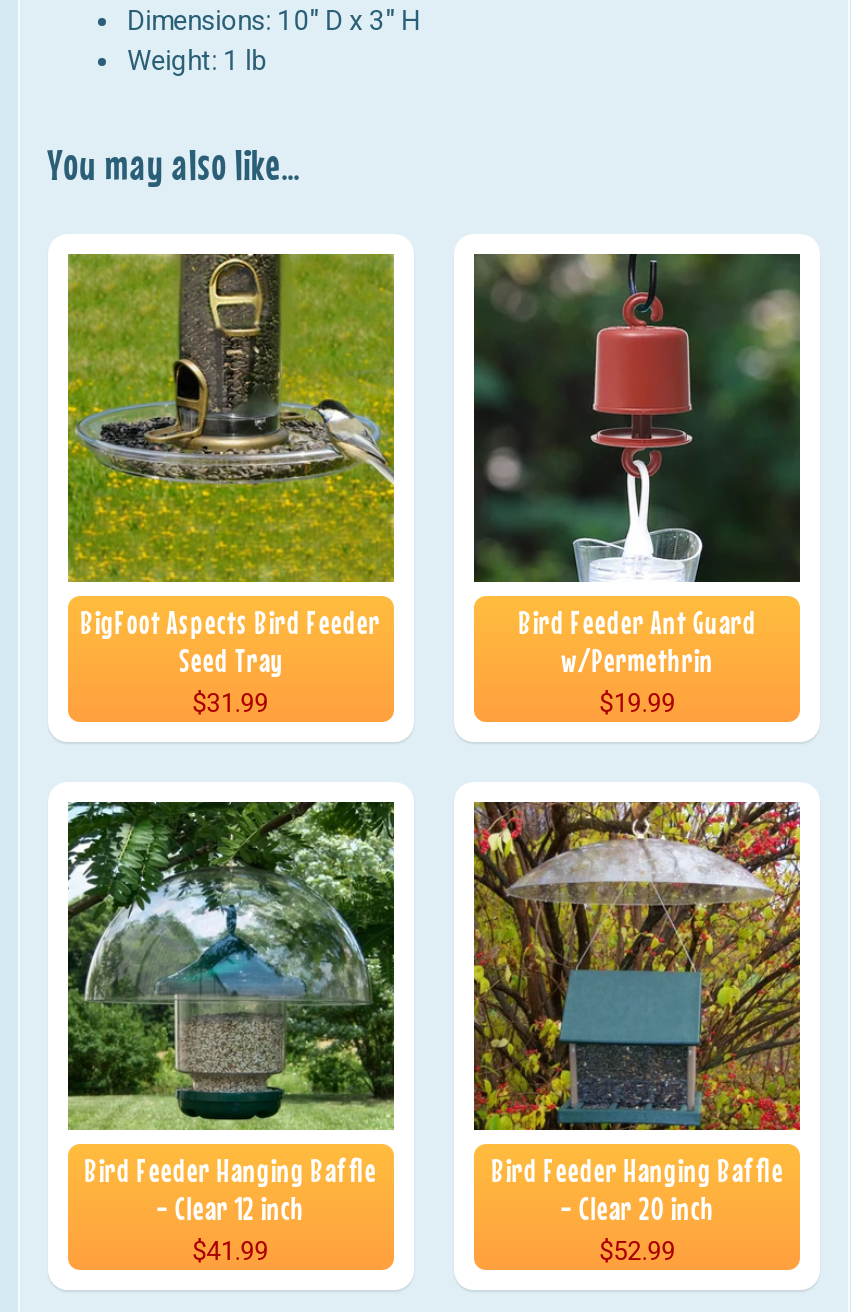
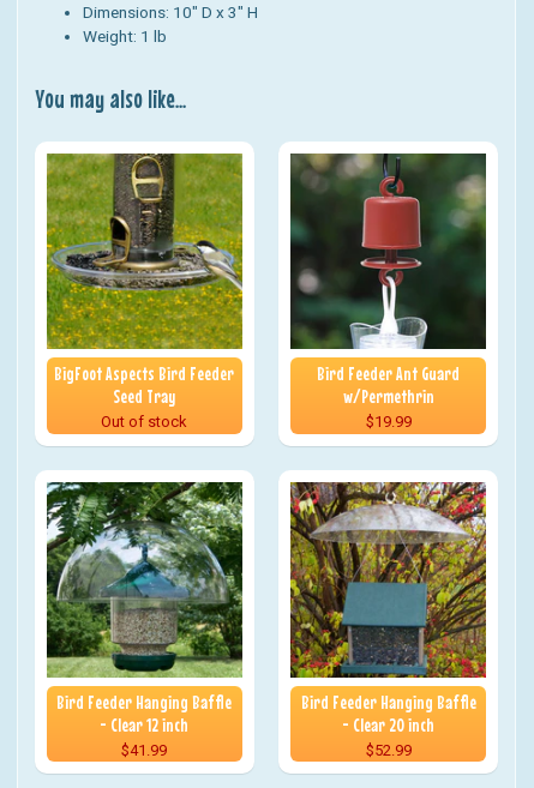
[193,688,269,718] $31.99 -> [101,412,188,430] Out of stock

